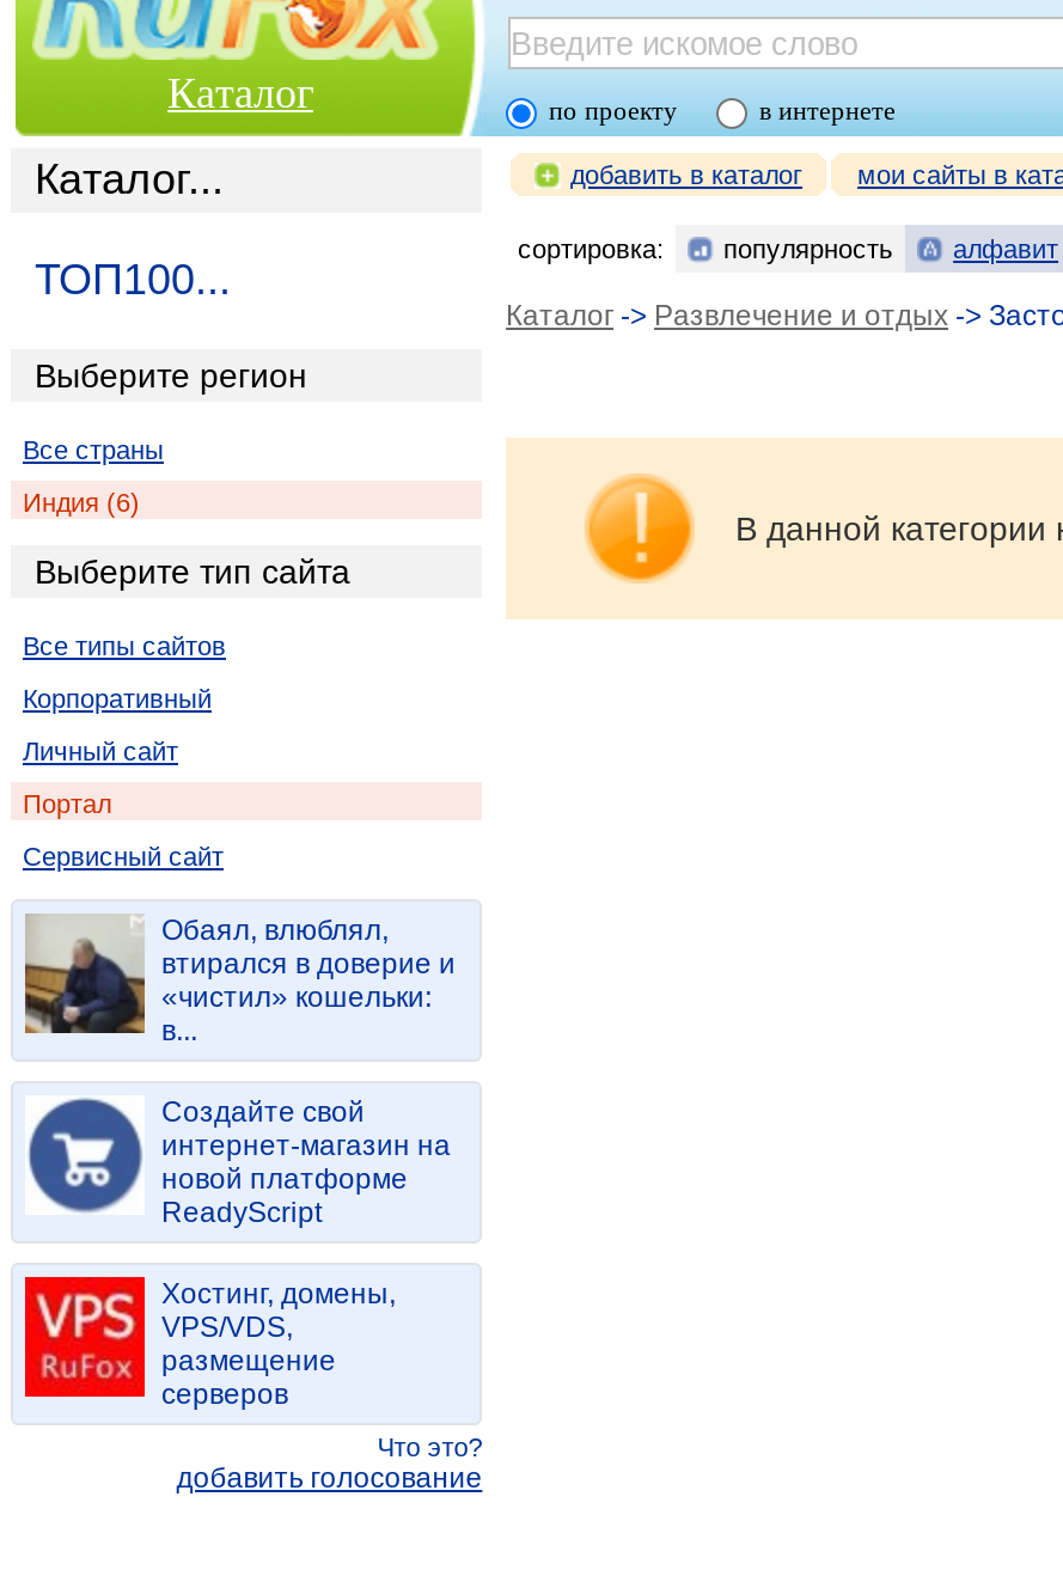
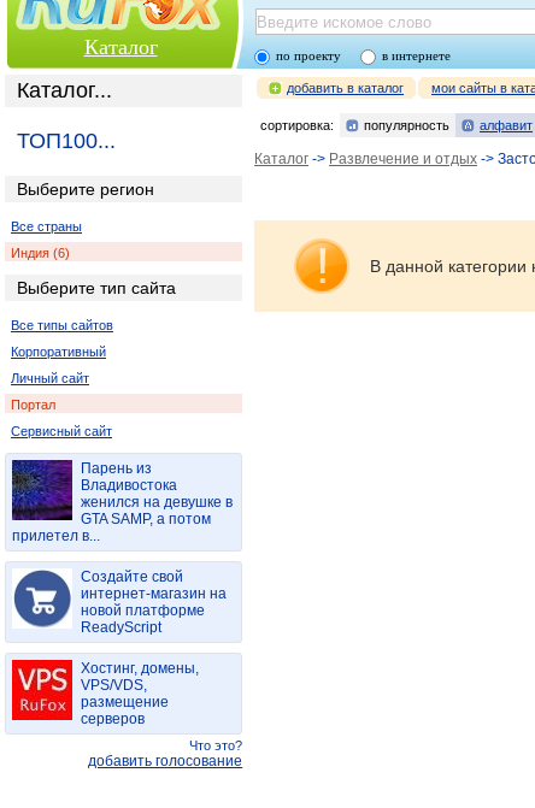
[23,914,456,1047] [image] | Обаял, влюблял, | втирался в доверие и | «чистил» кошельки: | в... -> [11,459,233,544] [image] | Парень из | Владивостока | женился на девушке в | GTA SAMP, а потом | прилетел в...

